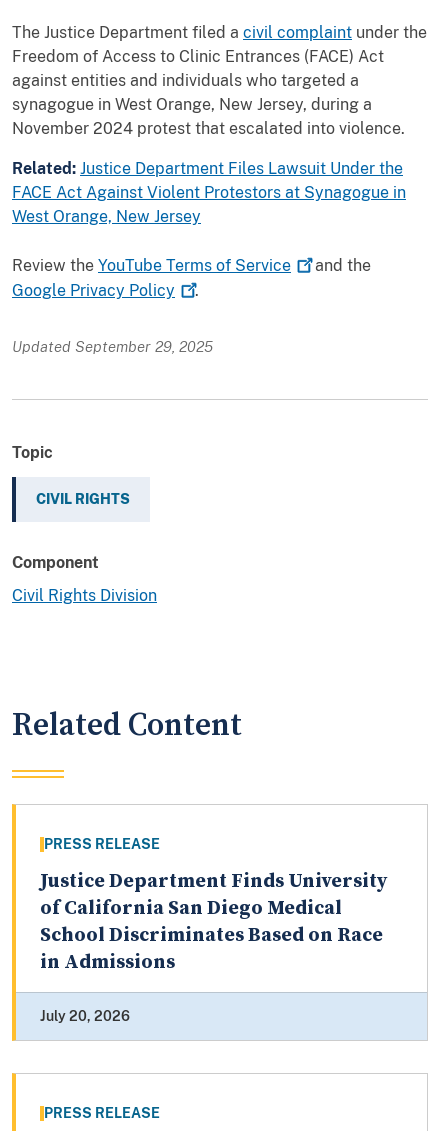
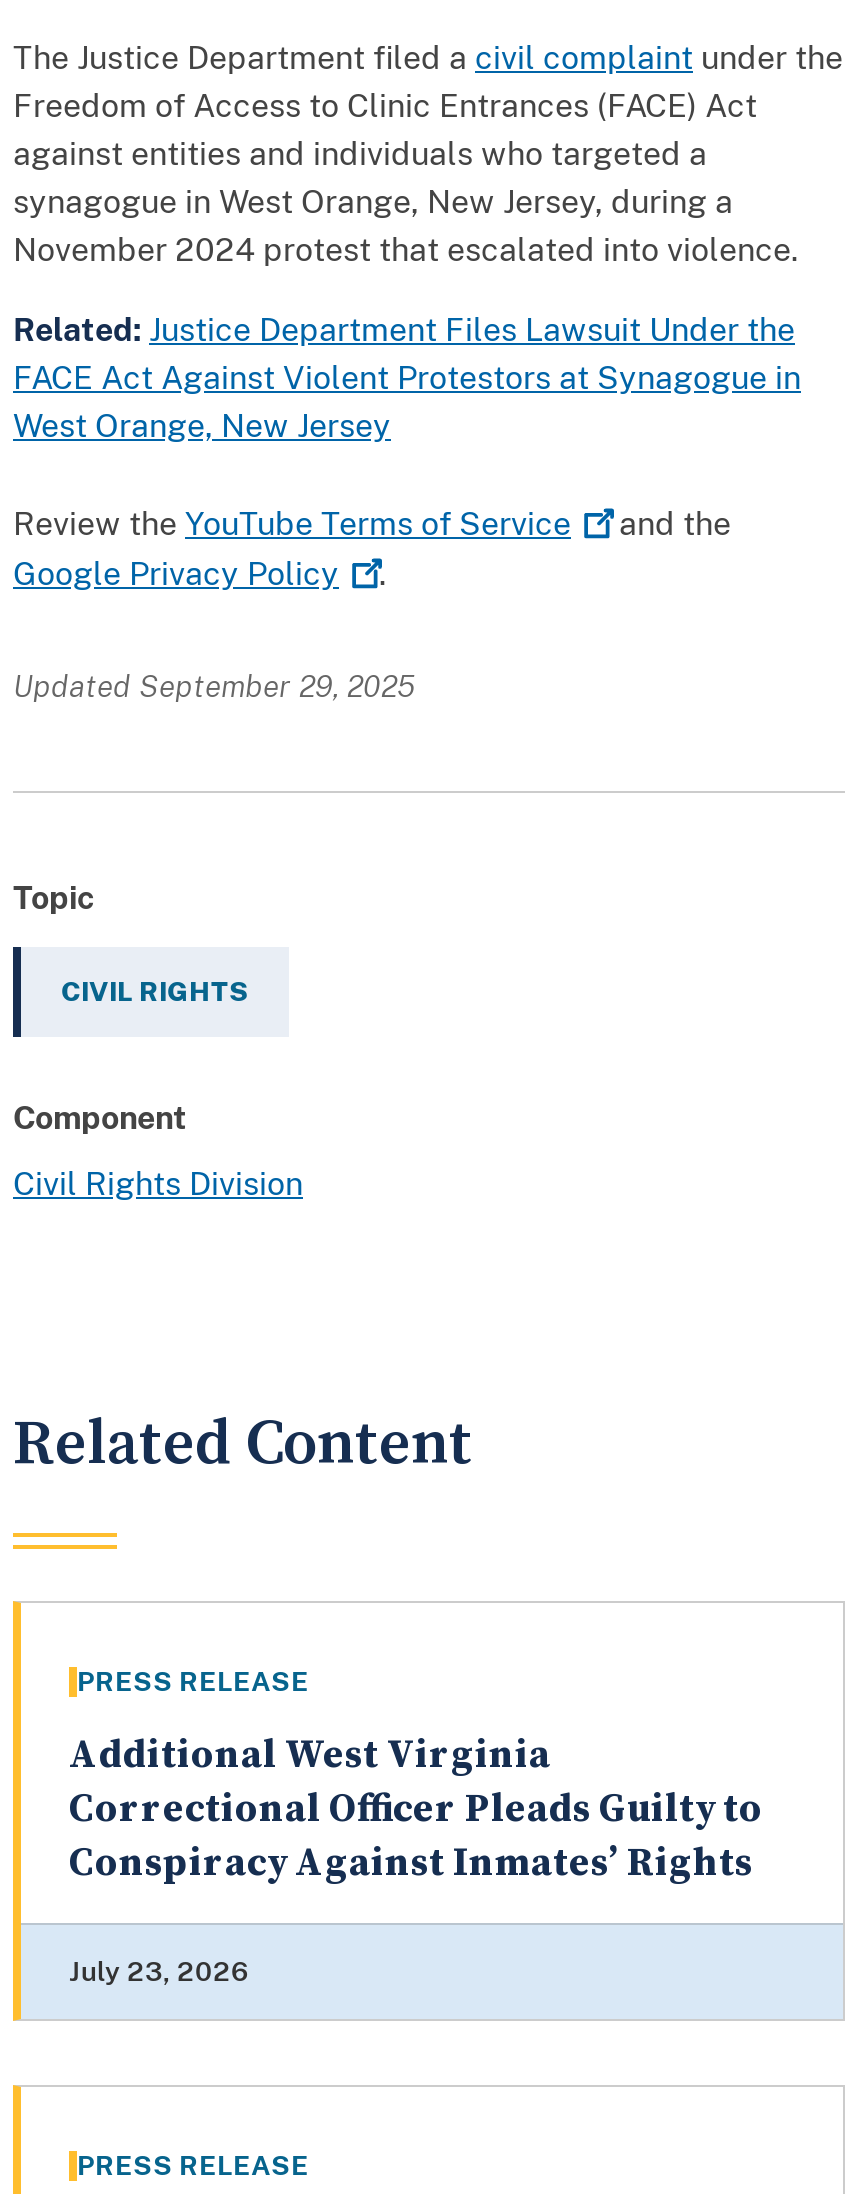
[40,869,387,975] Justice Department Finds University | of California San Diego Medical | School Discriminates Based on Race | in Admissions -> [69,1731,763,1889] Additional West Virginia | Correctional Officer Pleads Guilty to | Conspiracy Against Inmates’ Rights
[40,1008,130,1024] July 20, 2026 -> [69,1955,249,1987] July 23, 2026

